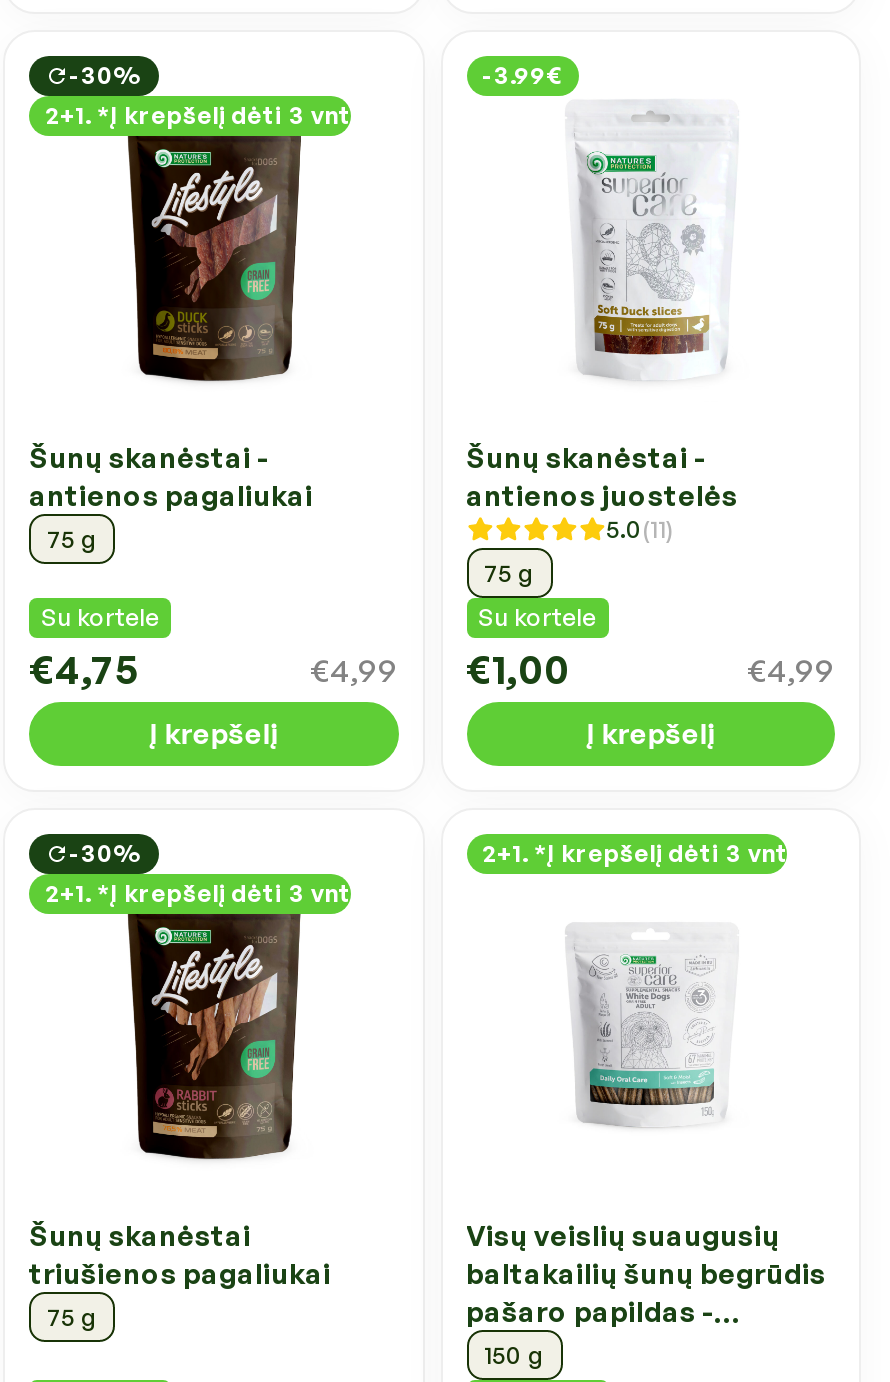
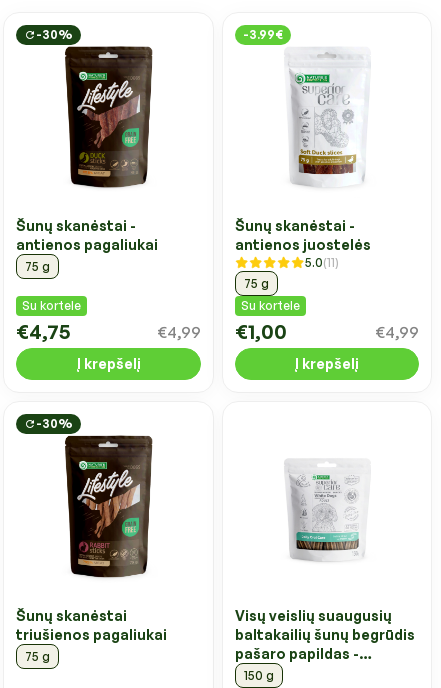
[45,99,351,129] 2+1. *Į krepšelį dėti 3 vnt -> none
[482,838,788,868] 2+1. *Į krepšelį dėti 3 vnt -> none
[45,878,351,908] 2+1. *Į krepšelį dėti 3 vnt -> none

